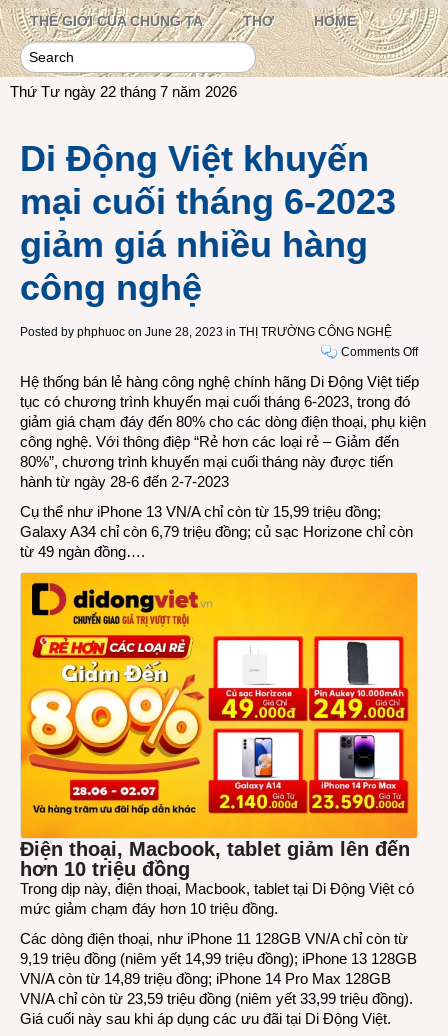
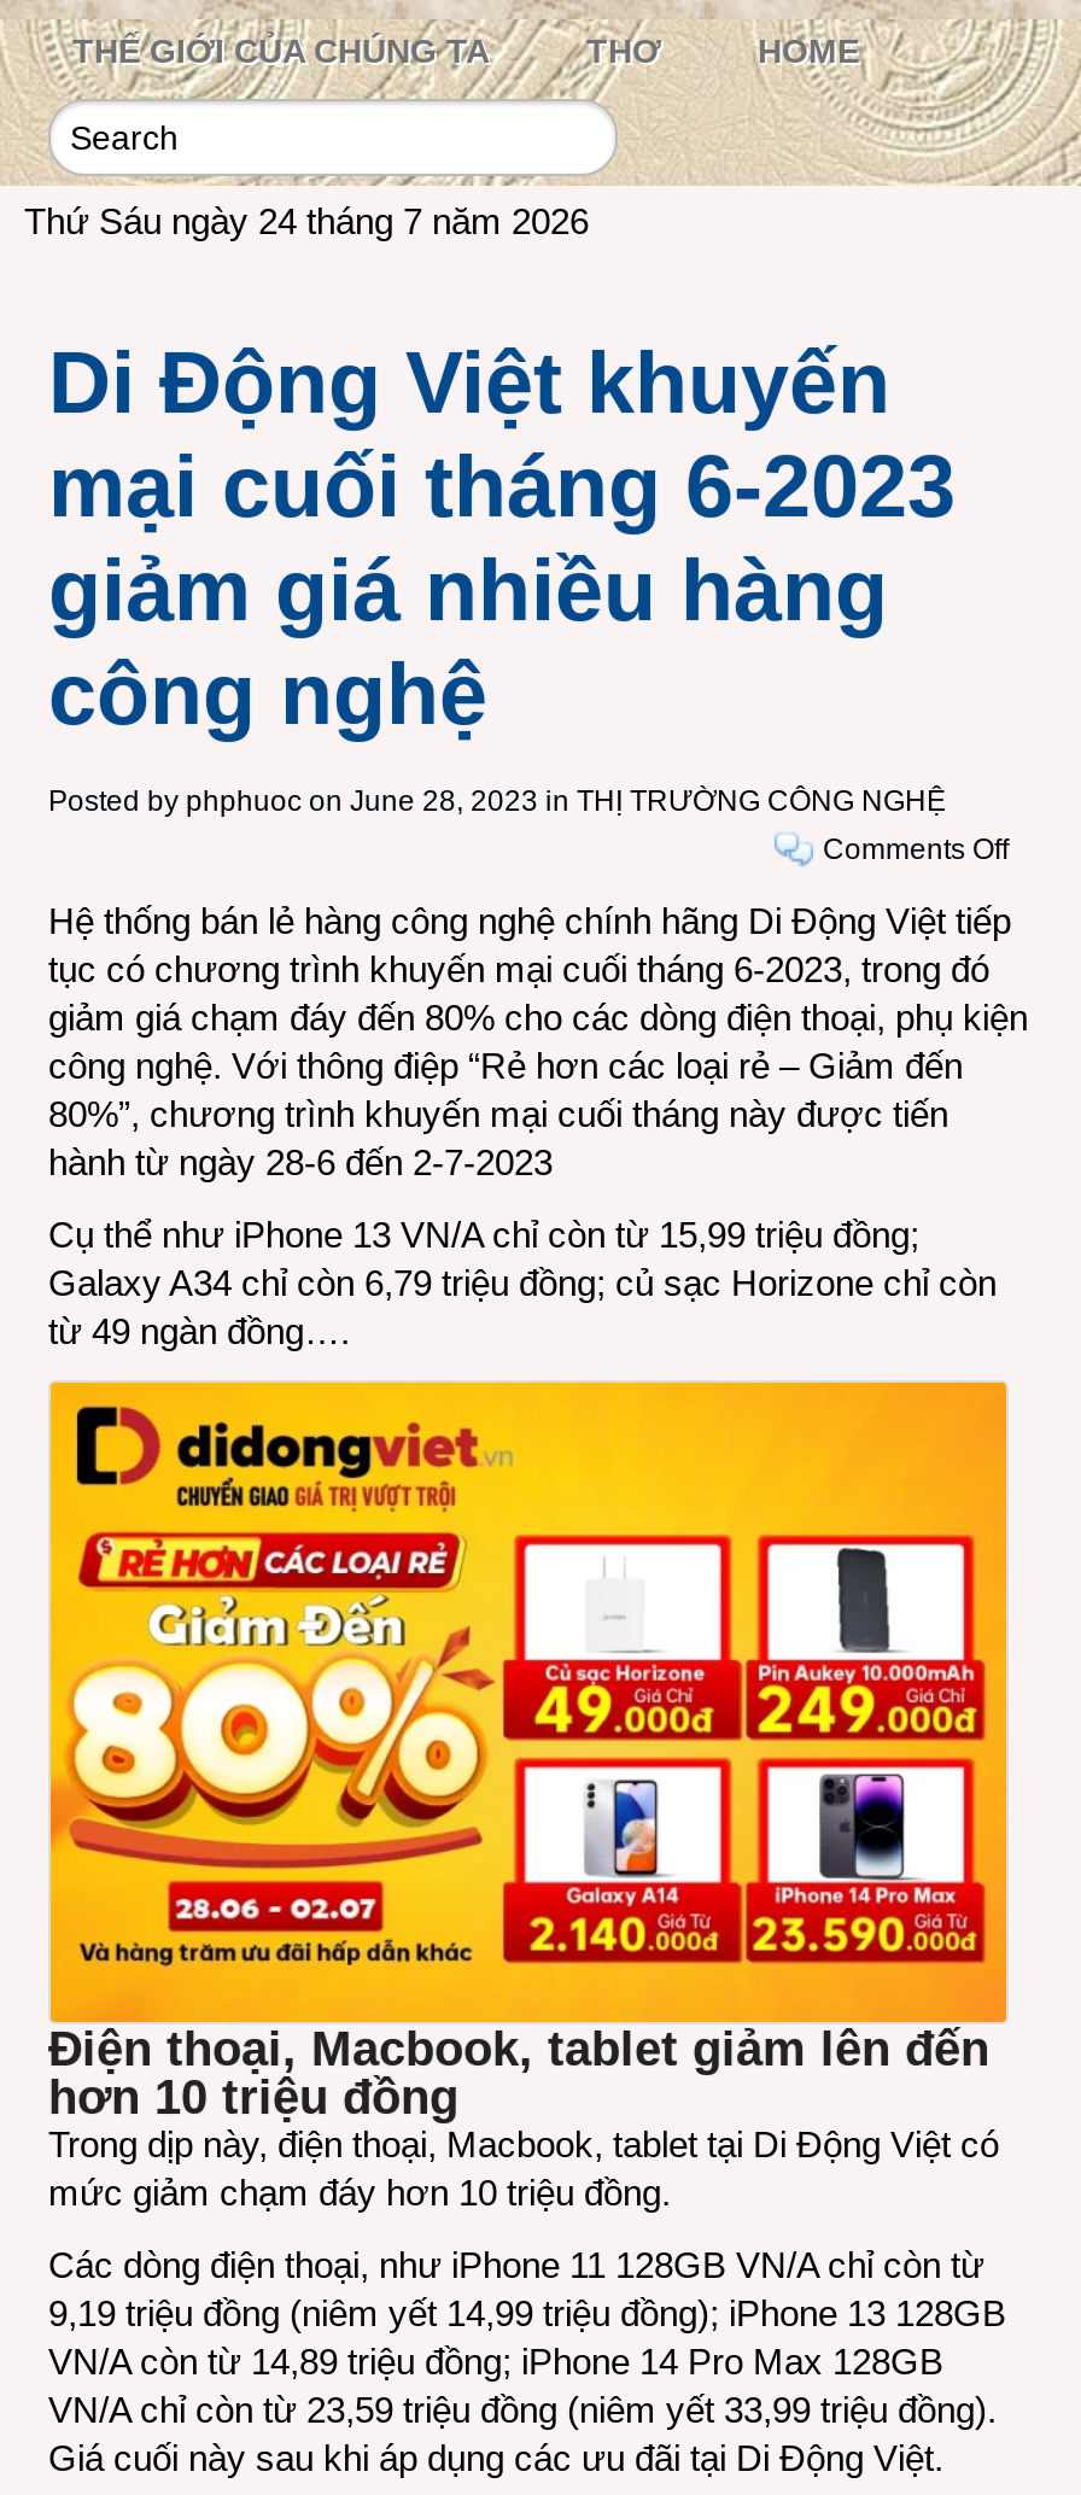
[10,83,237,100] Thứ Tư ngày 22 tháng 7 năm 2026 -> [24,200,589,241] Thứ Sáu ngày 24 tháng 7 năm 2026

